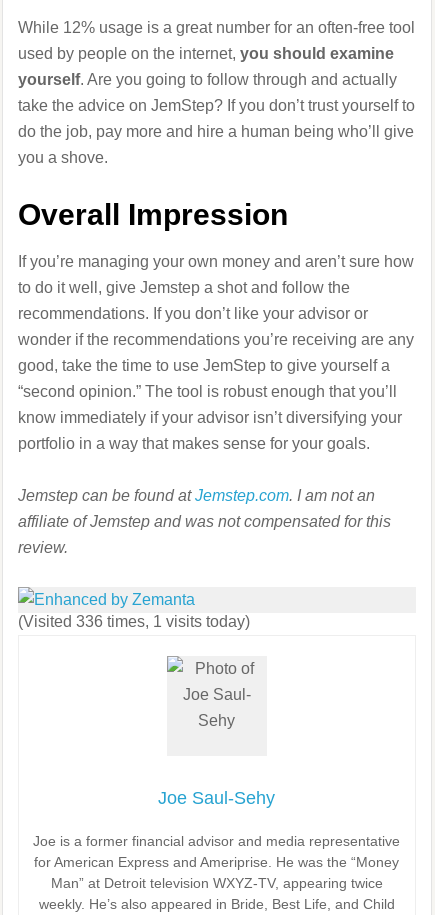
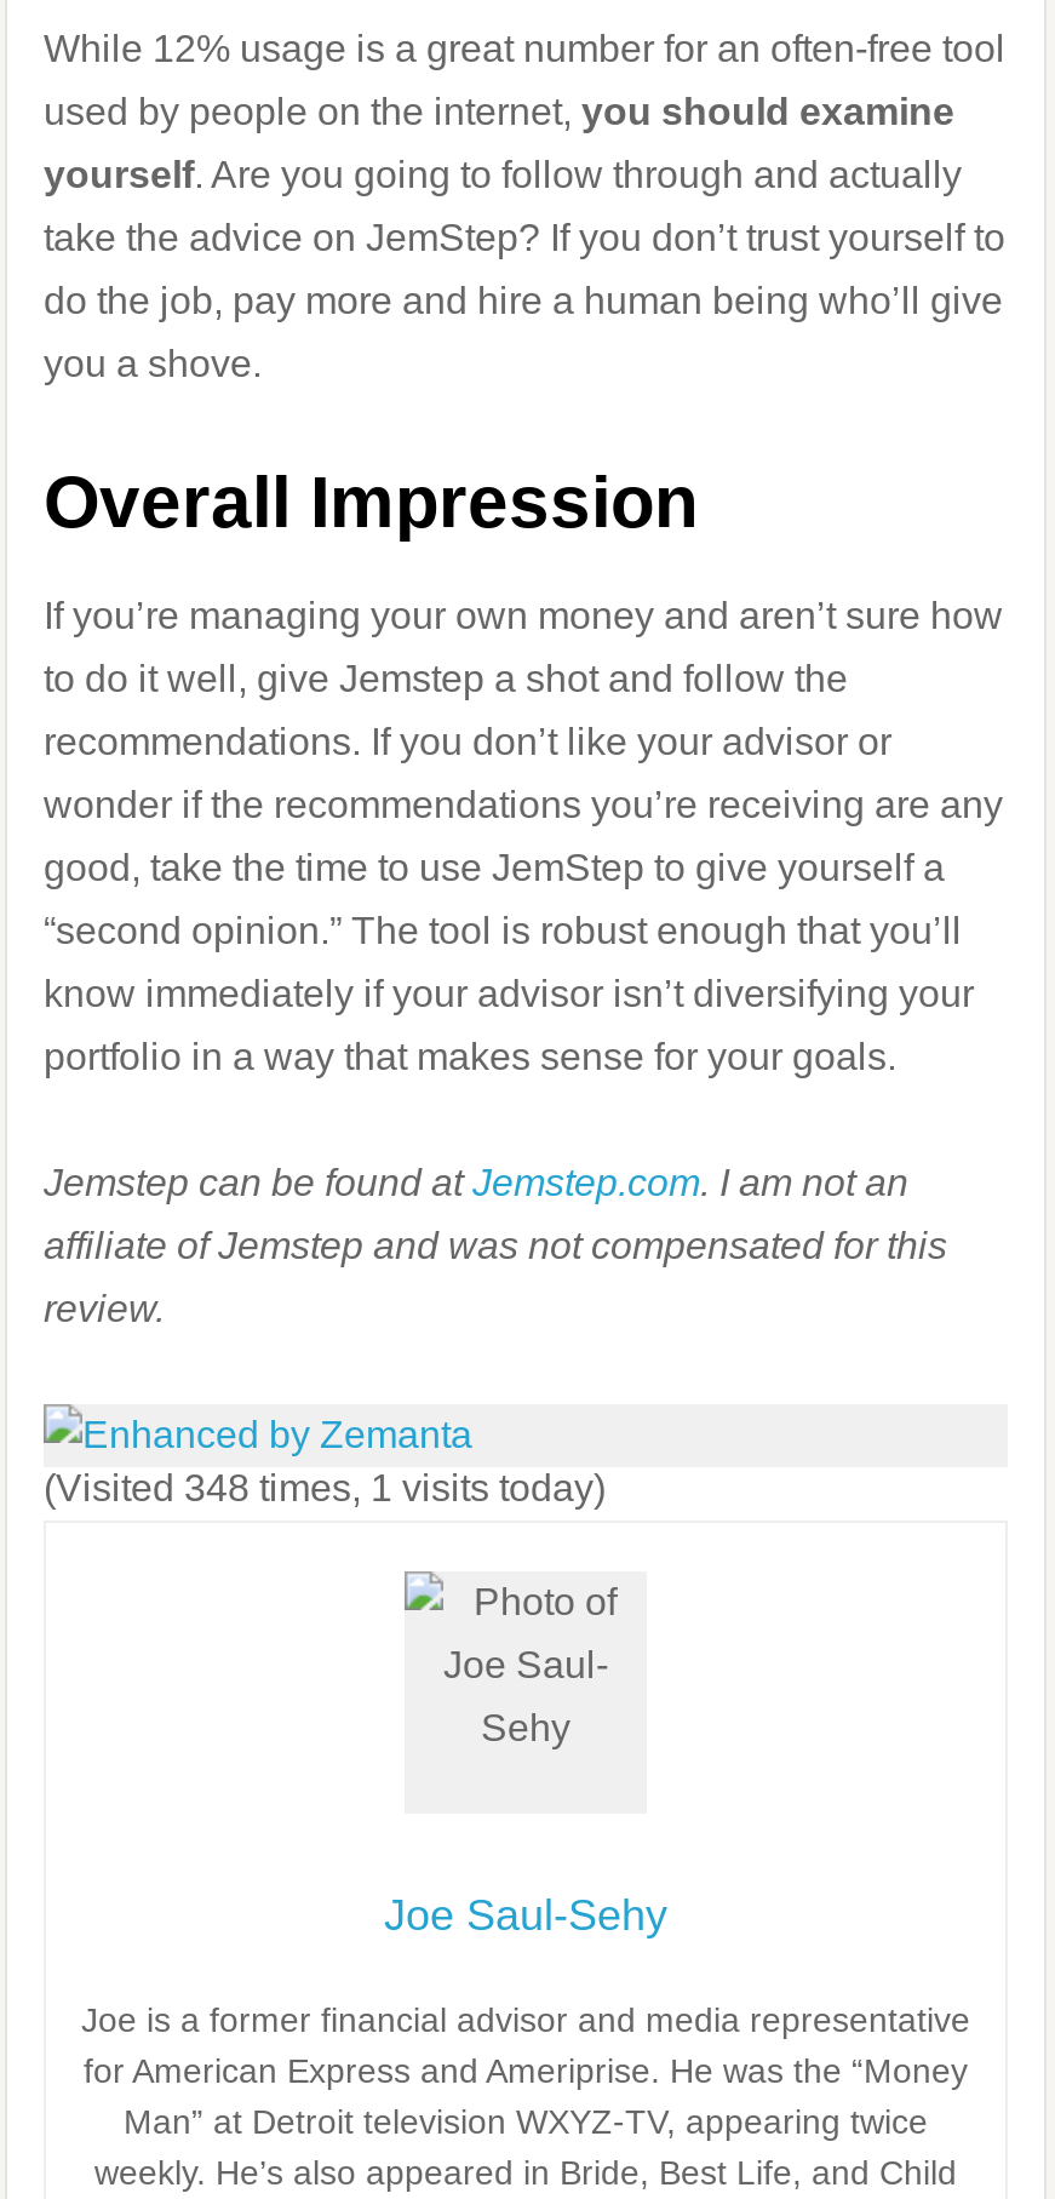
[18,613,250,630] (Visited 336 times, 1 visits today) -> [44,1467,606,1508] (Visited 348 times, 1 visits today)

